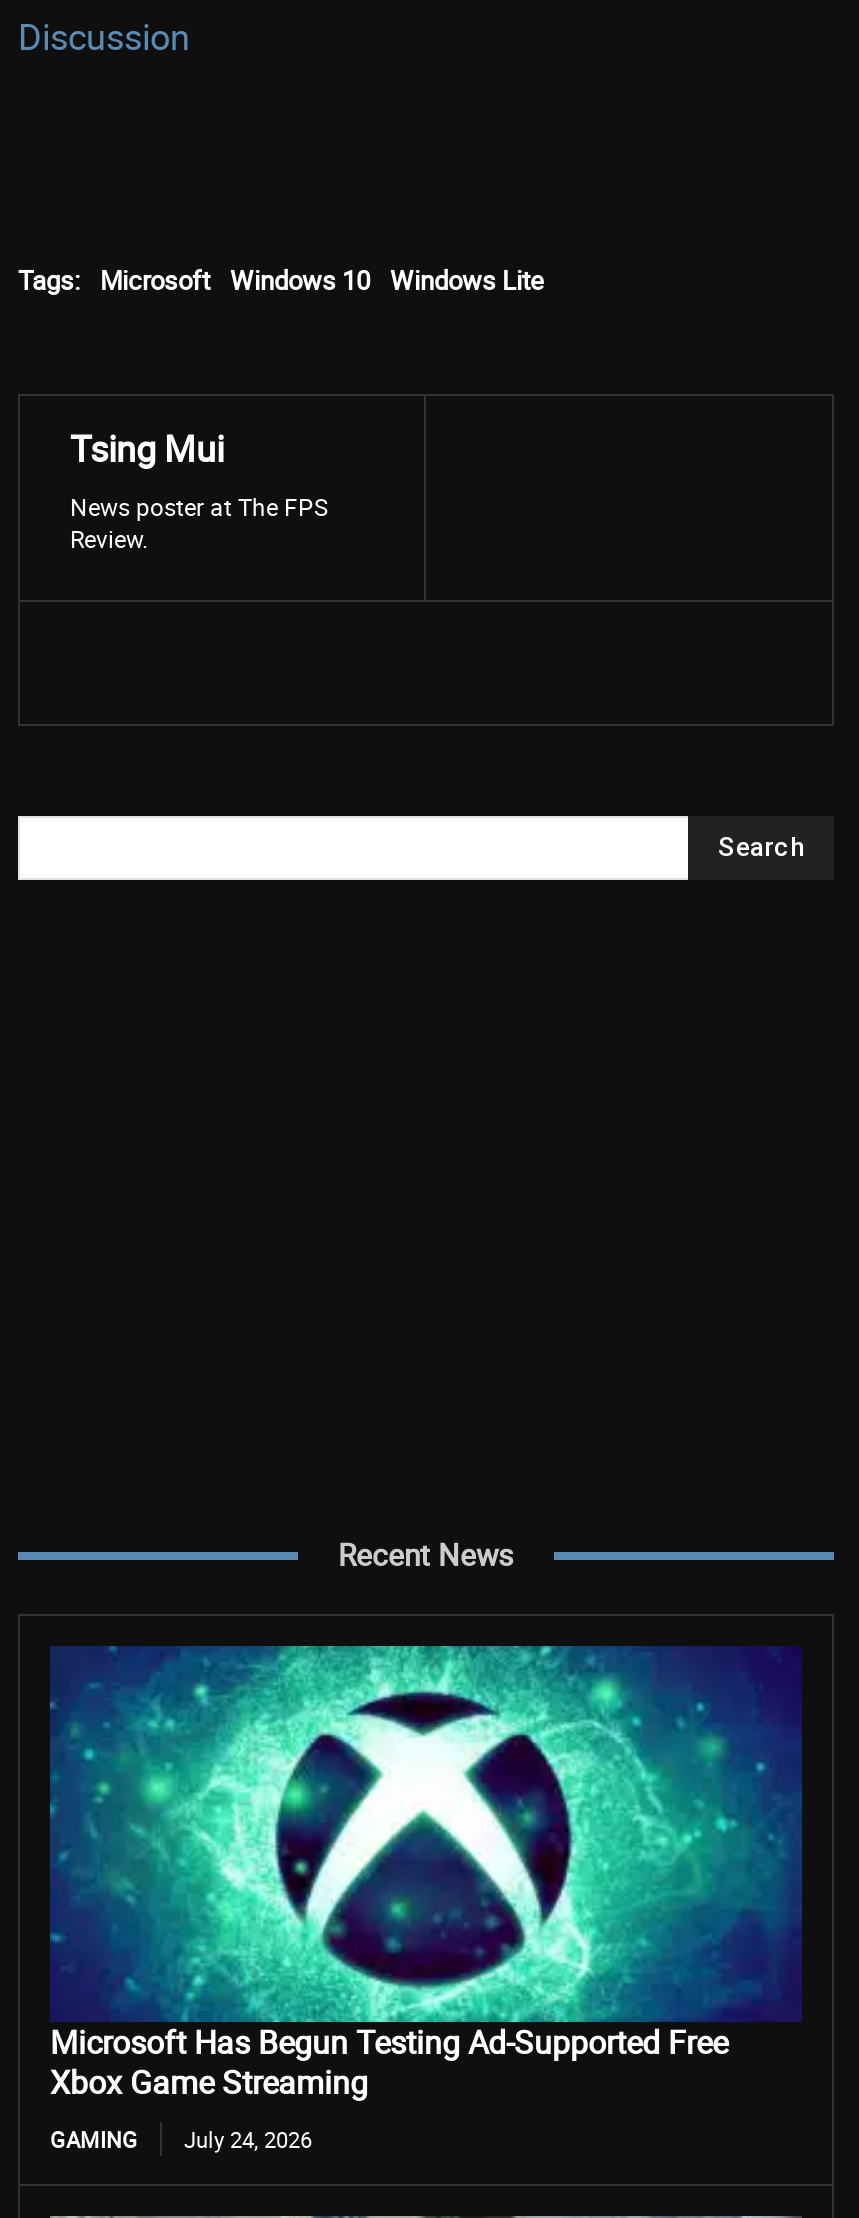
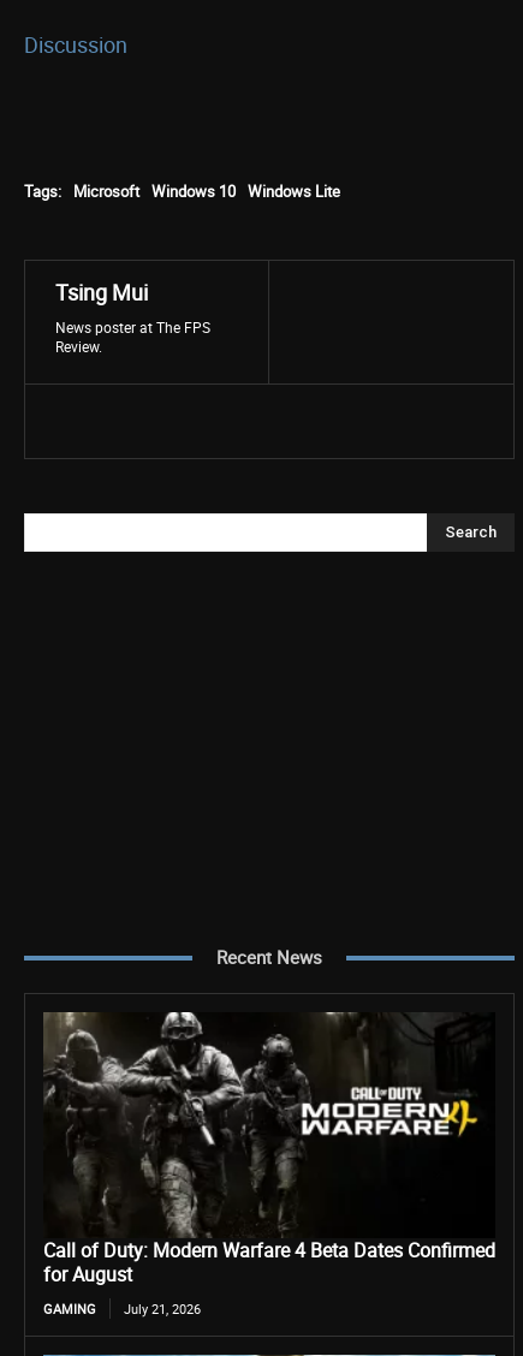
[48,1644,804,2104] [image] | Microsoft Has Begun Testing Ad-Supported Free | Xbox Game Streaming -> [43,1011,495,1287] [image] | Call of Duty: Modern Warfare 4 Beta Dates Confirmed | for August
[50,2124,312,2154] GAMING July 24, 2026 -> [43,1299,201,1318] GAMING July 21, 2026

